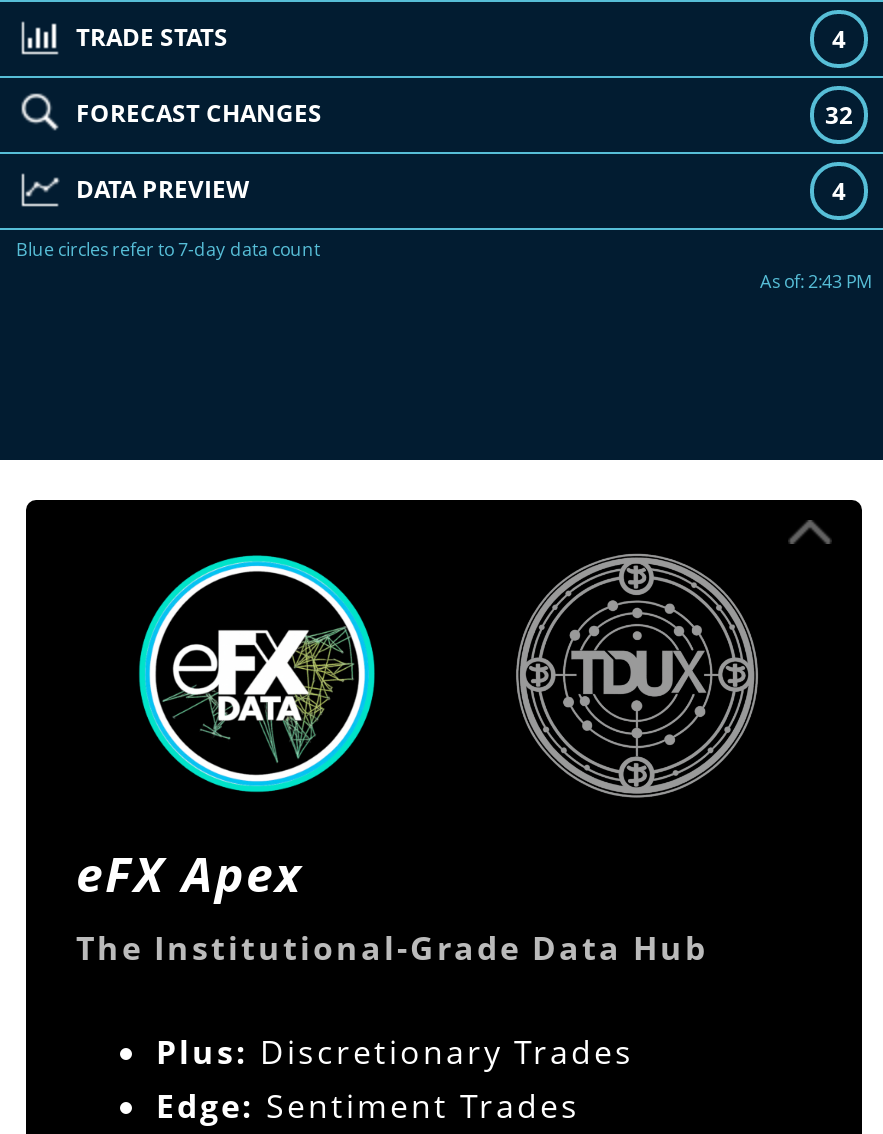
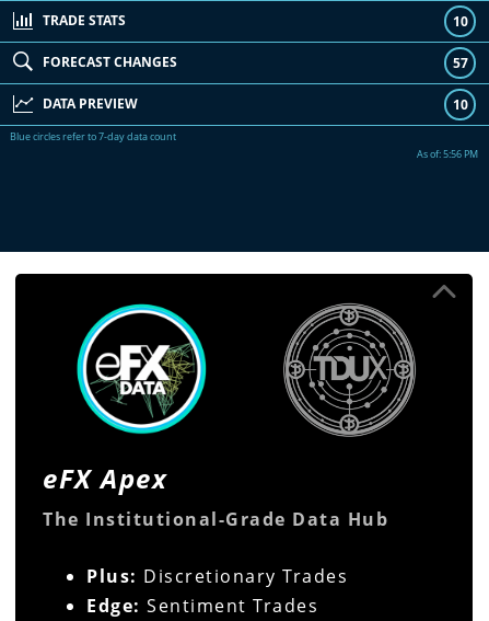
[832,22,846,56] 4 -> [452,12,468,31] 10
[825,98,853,132] 32 -> [452,54,468,72] 57
[832,174,846,208] 4 -> [452,95,468,114] 10
[760,268,872,294] As of: 2:43 PM -> [417,147,478,161] As of: 5:56 PM

